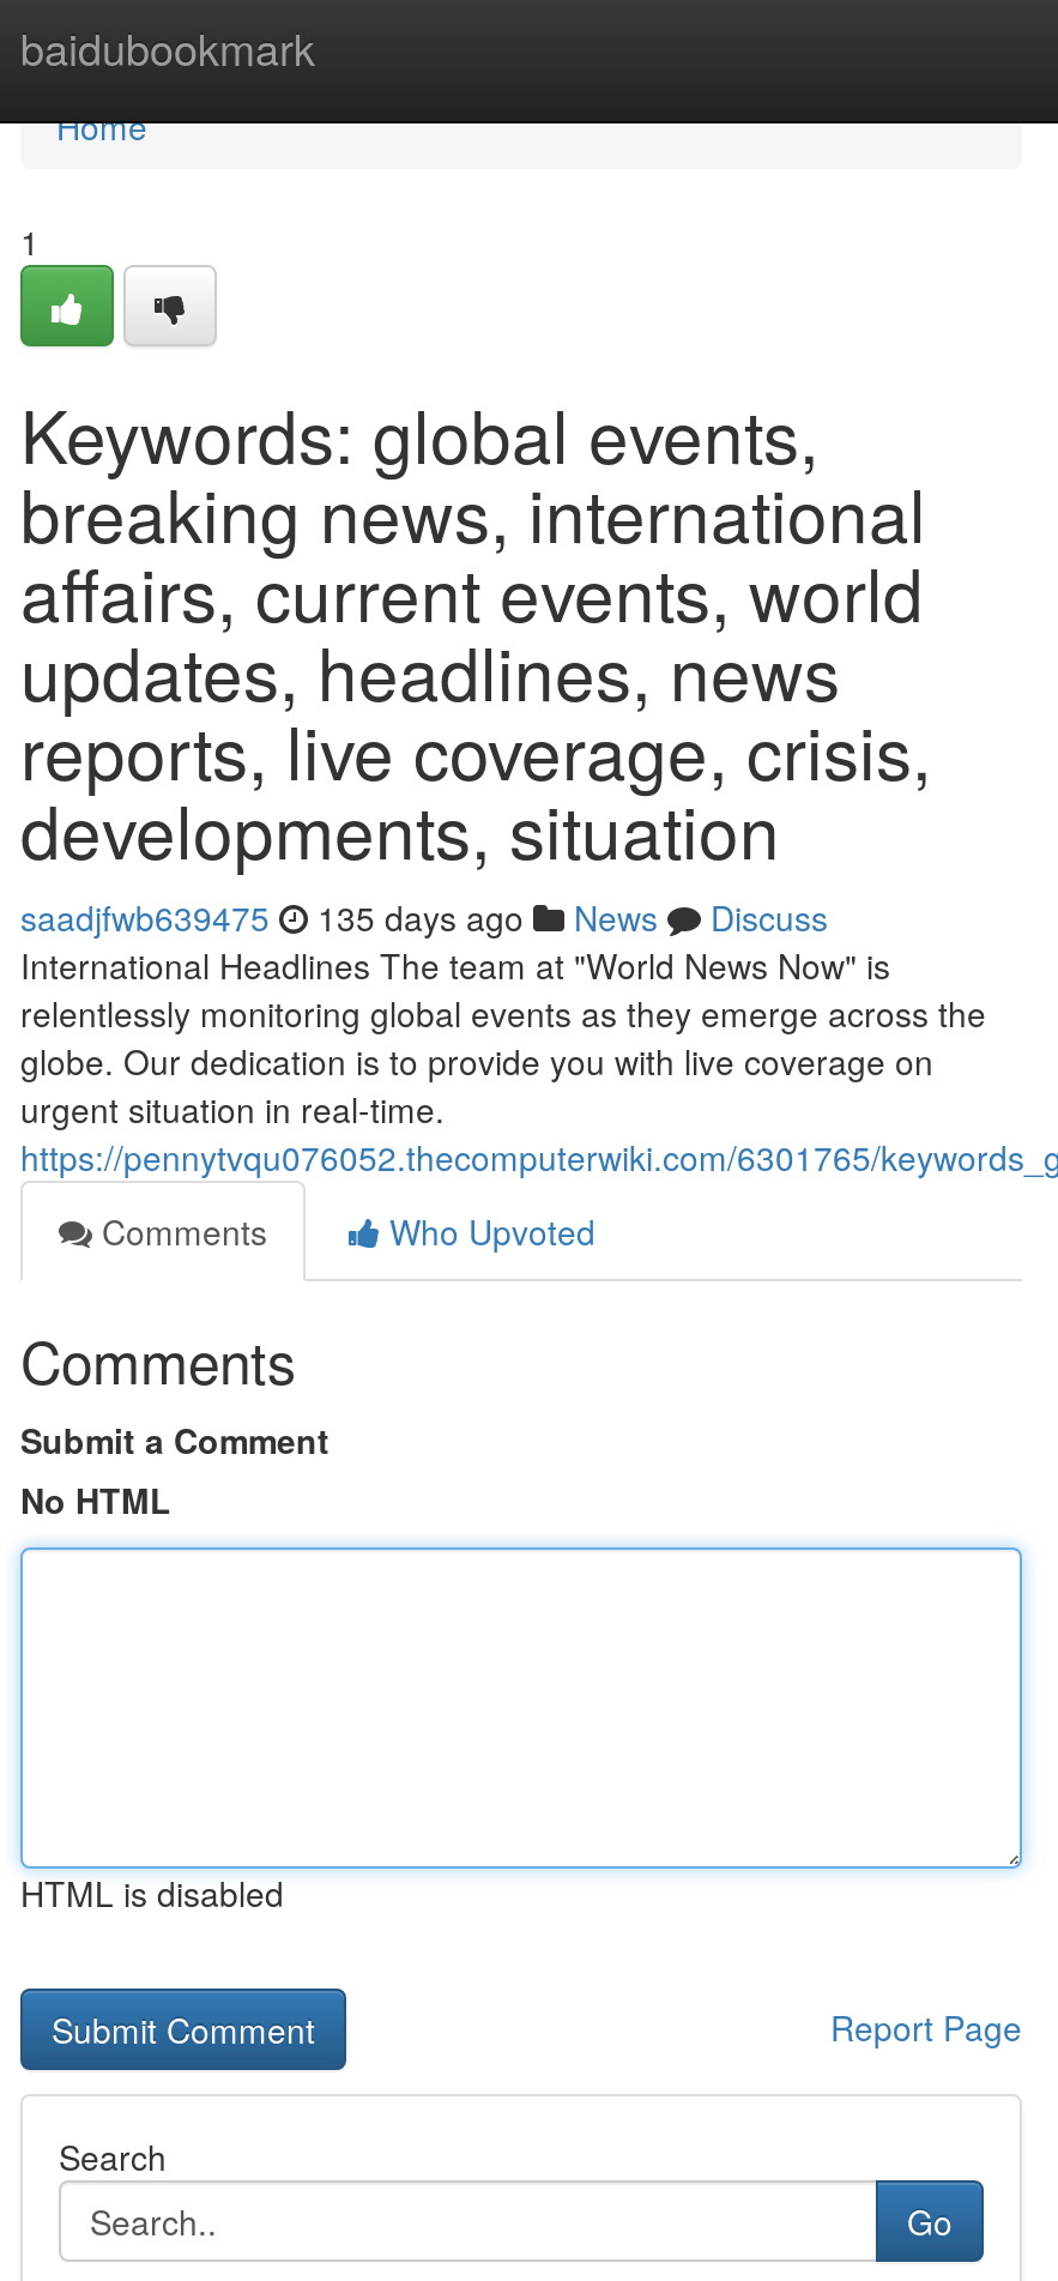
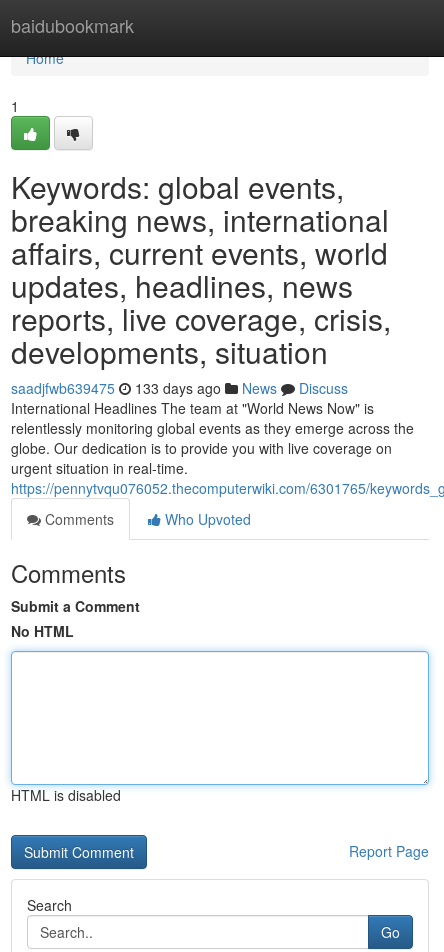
[20,893,828,941] saadjfwb639475 135 days ago News Discuss -> [11,378,348,398] saadjfwb639475 133 days ago News Discuss

